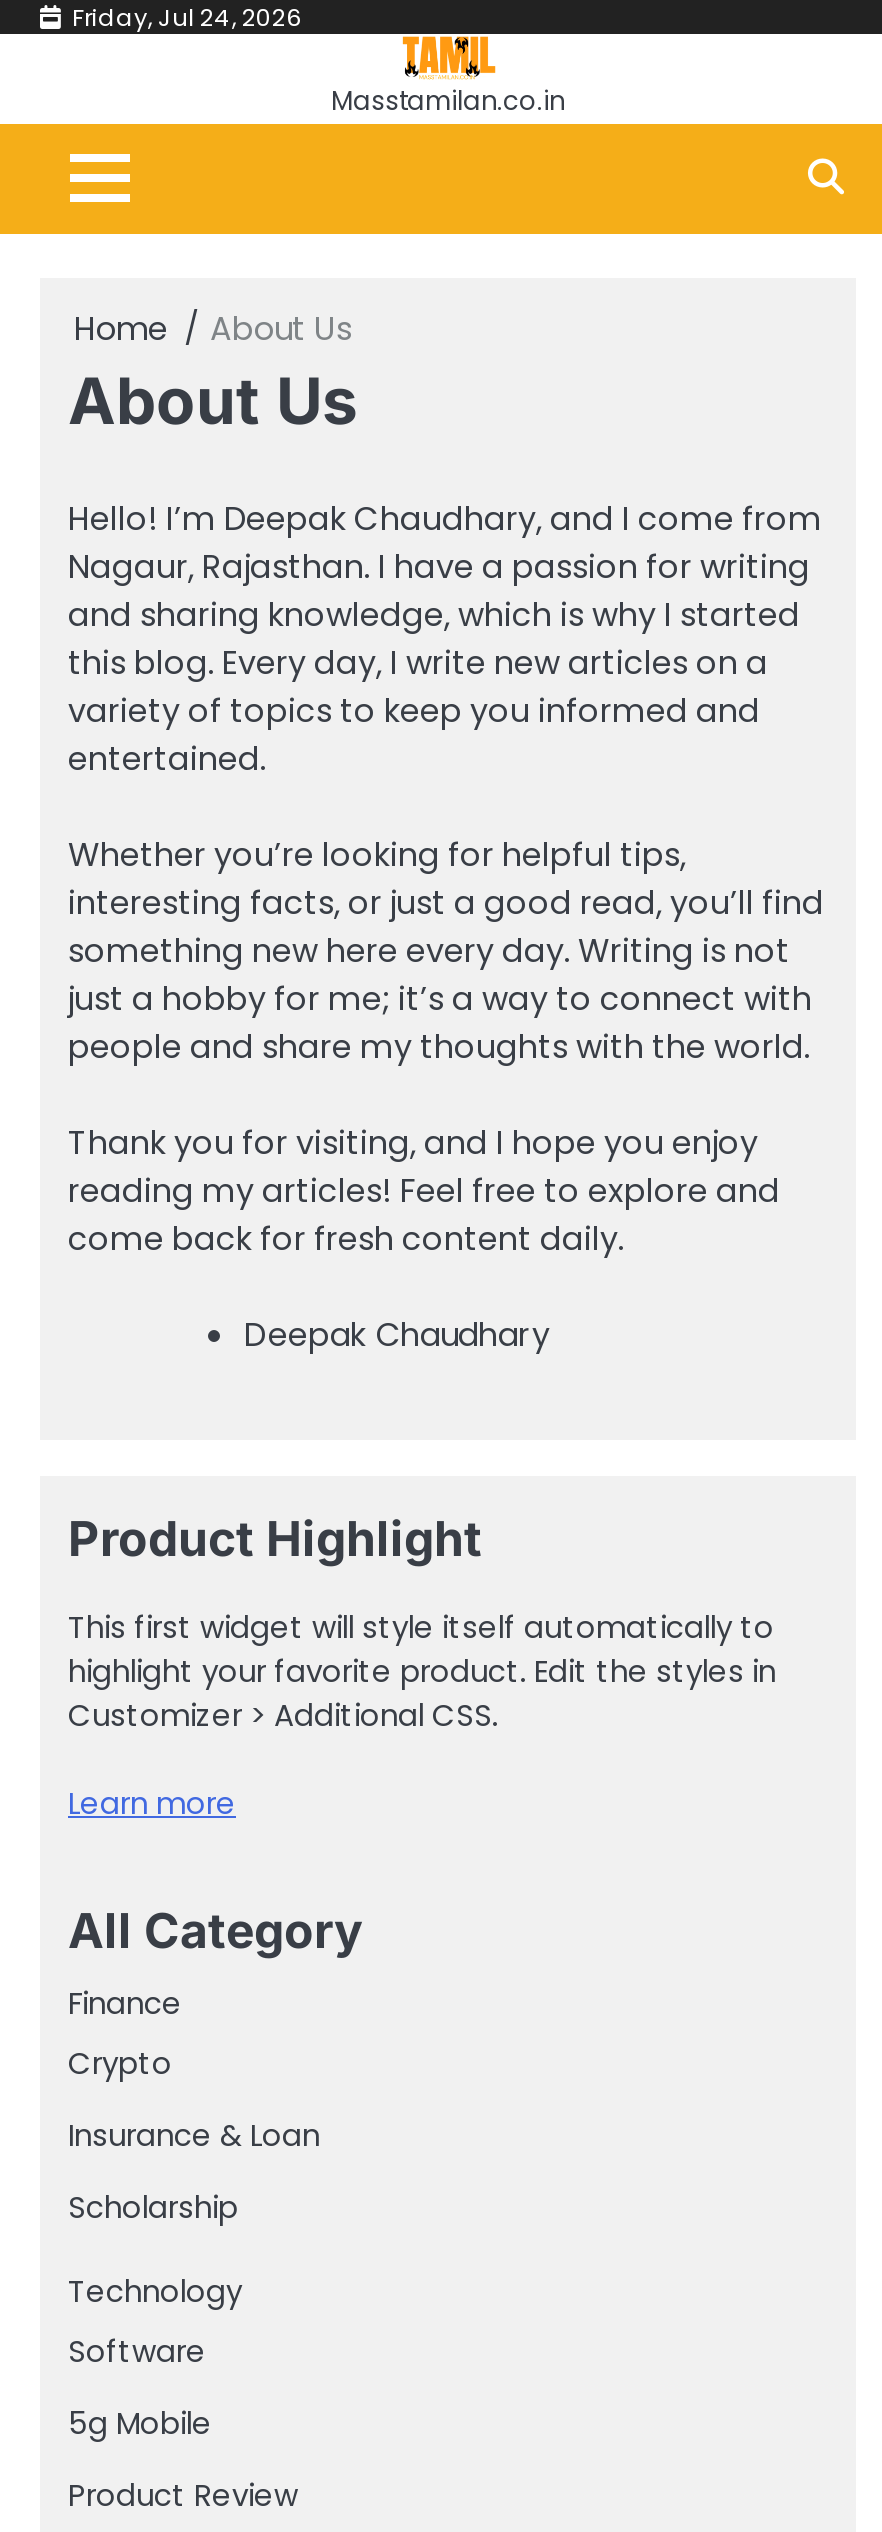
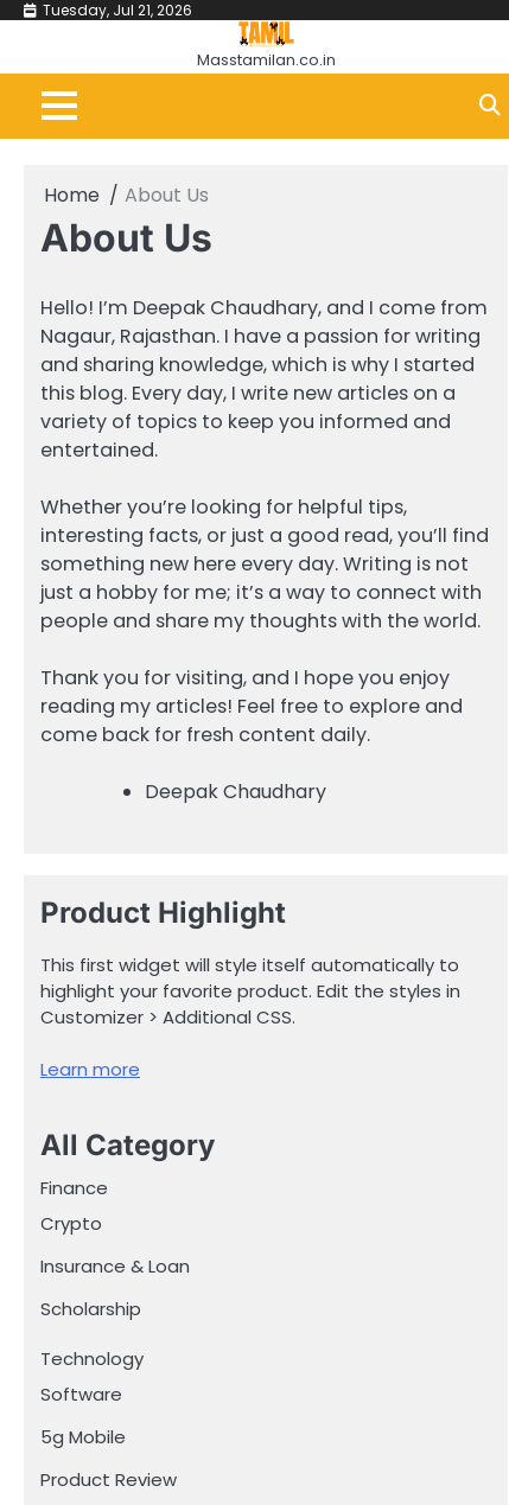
[72,0,302,34] Friday, Jul 24, 2026 -> [43,0,192,20] Tuesday, Jul 21, 2026

